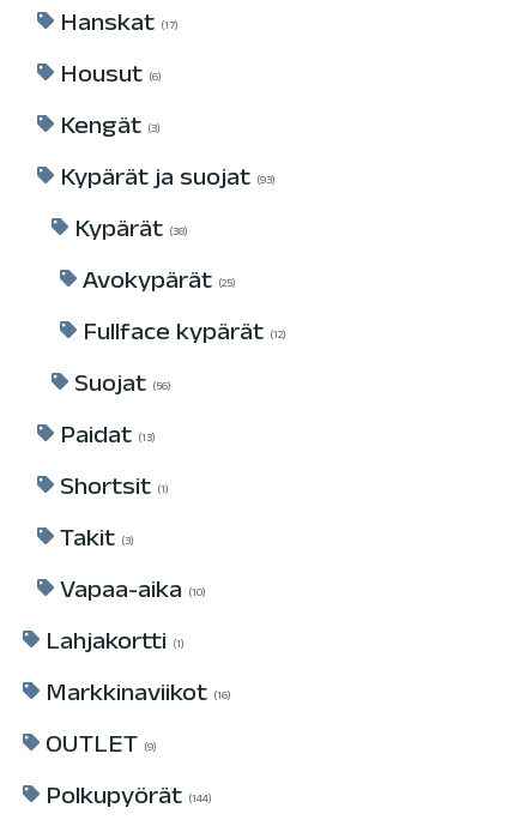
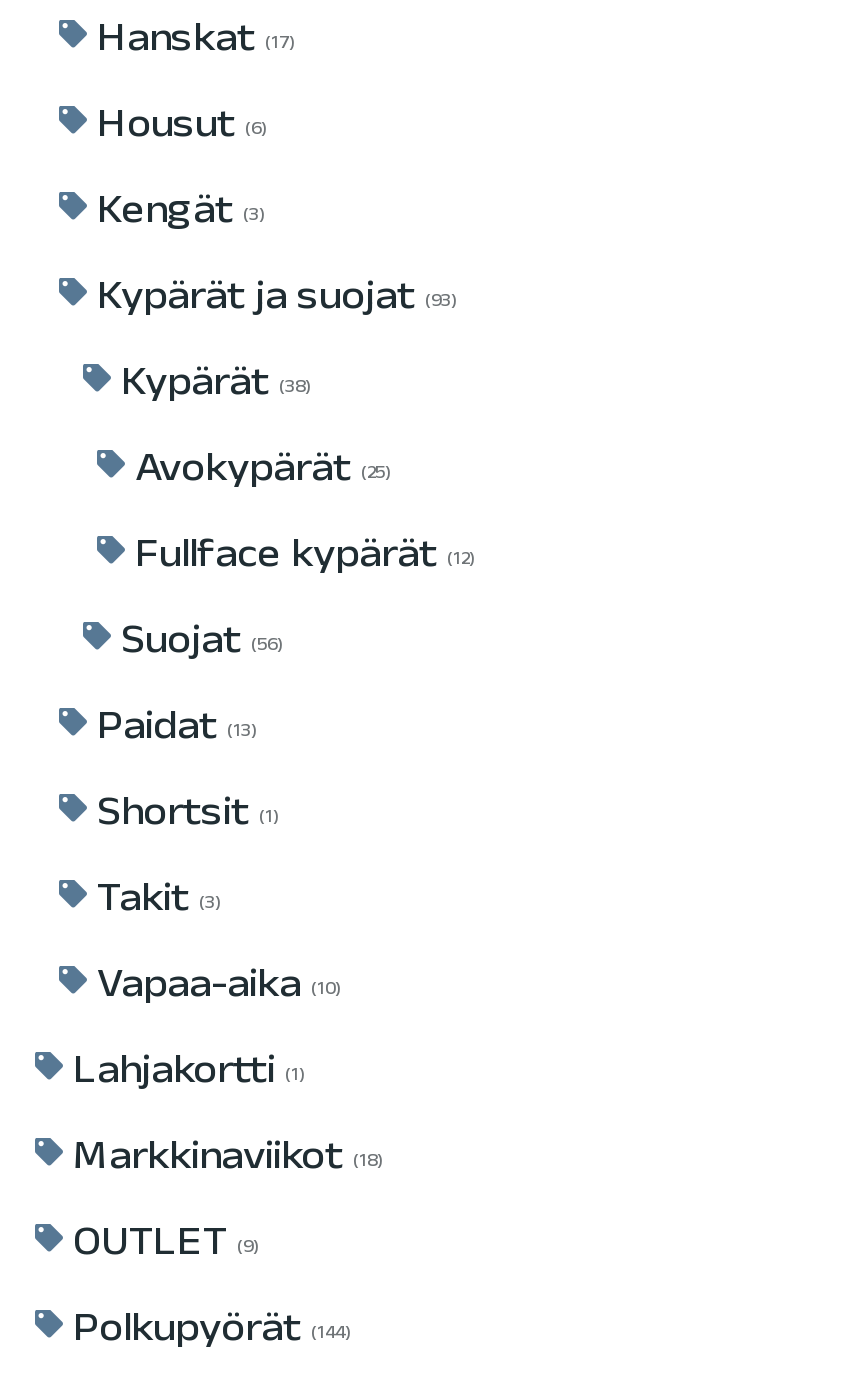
[46,679,228,715] Markkinaviikot 16 -> [73,1132,377,1192] Markkinaviikot 18

